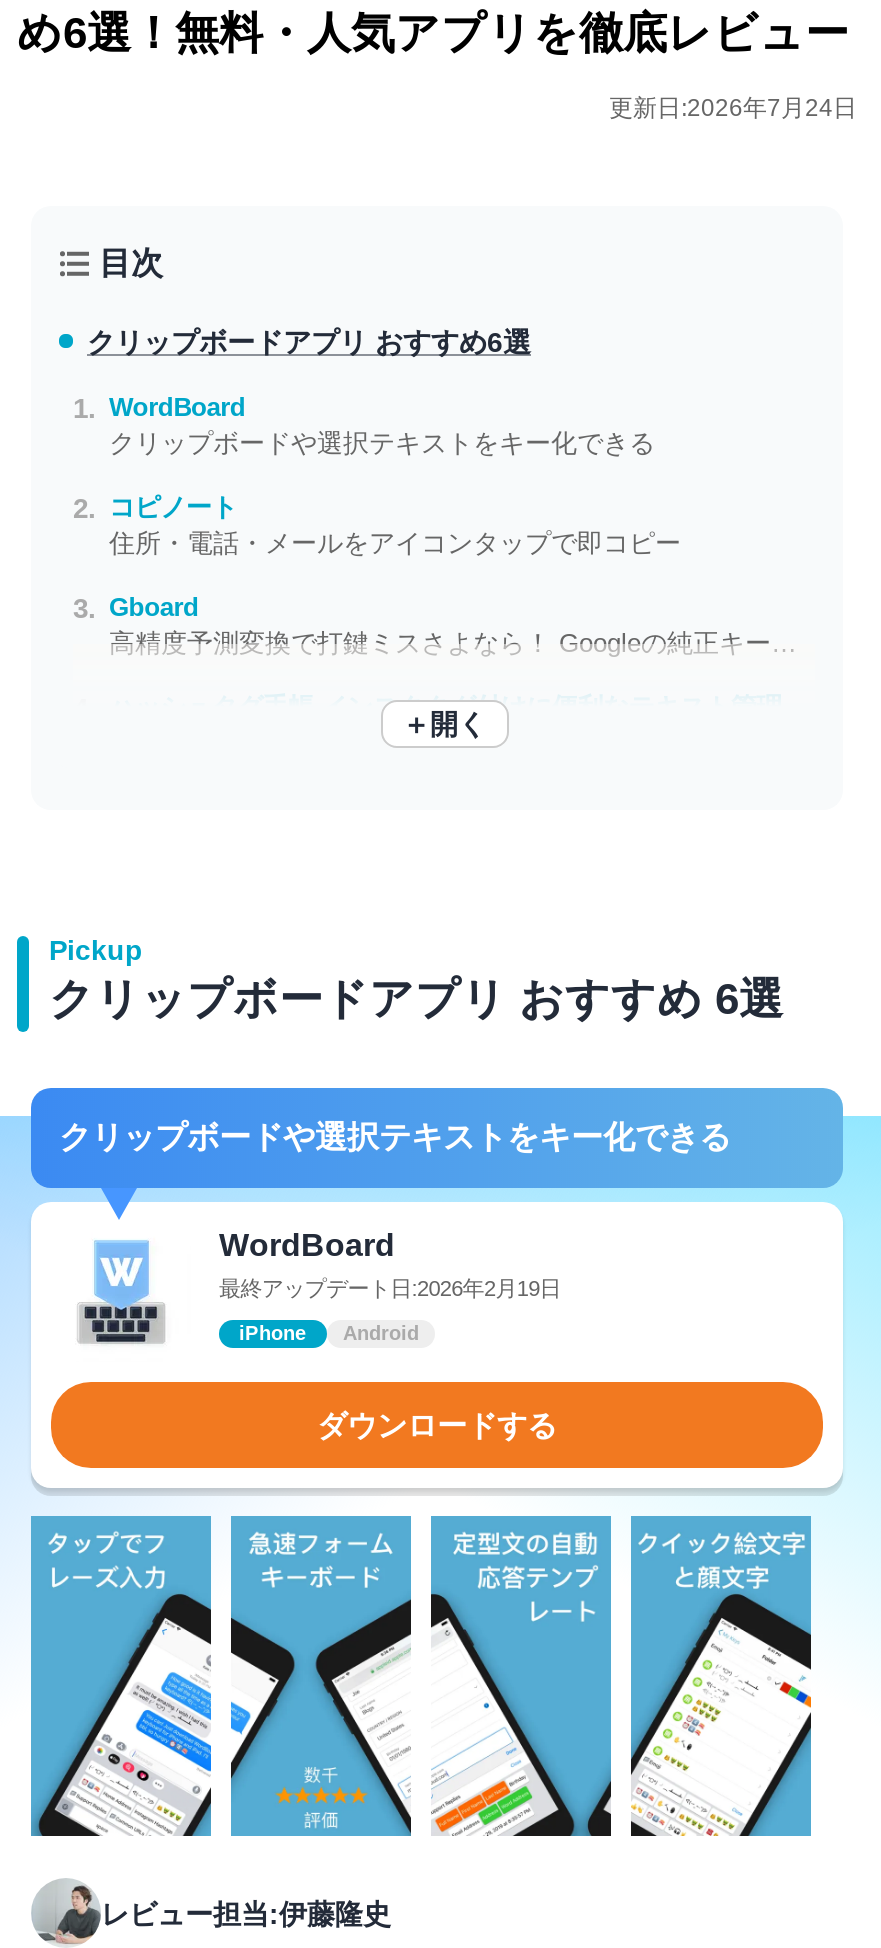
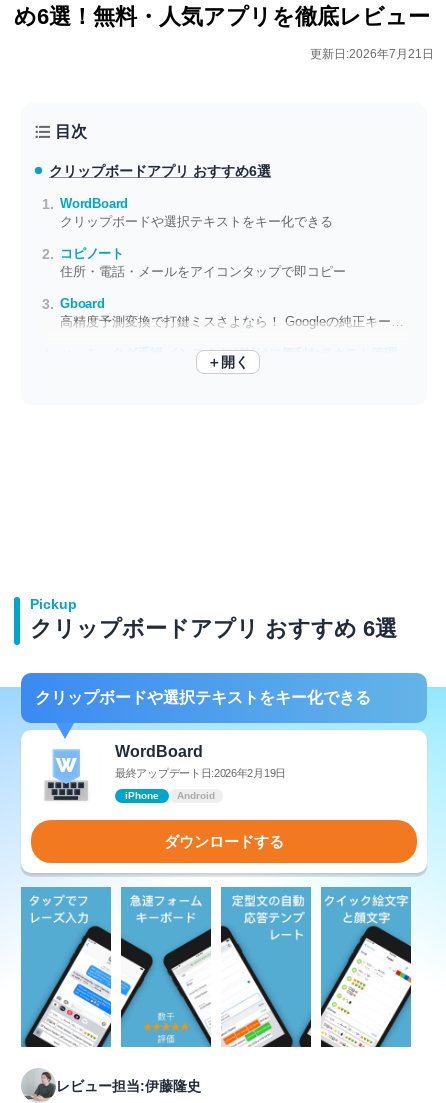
[609,94,857,122] 更新日:2026年7月24日 -> [310,47,434,61] 更新日:2026年7月21日

